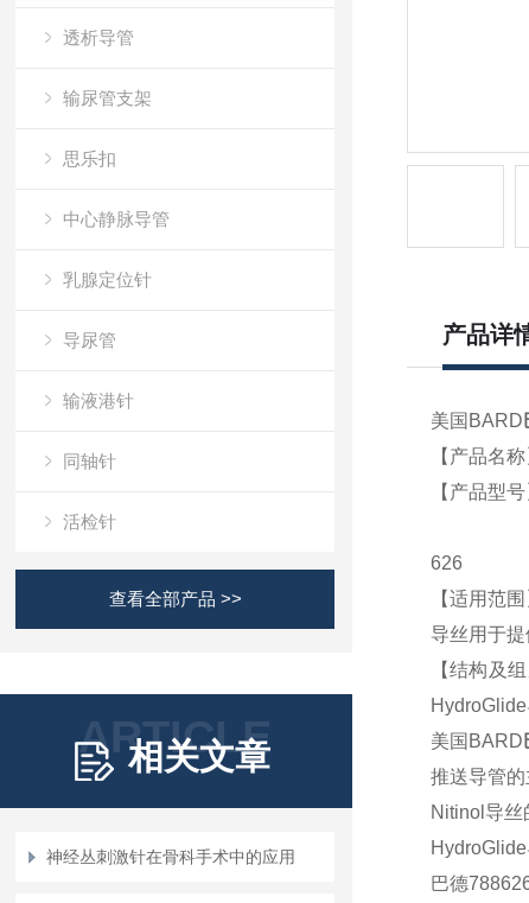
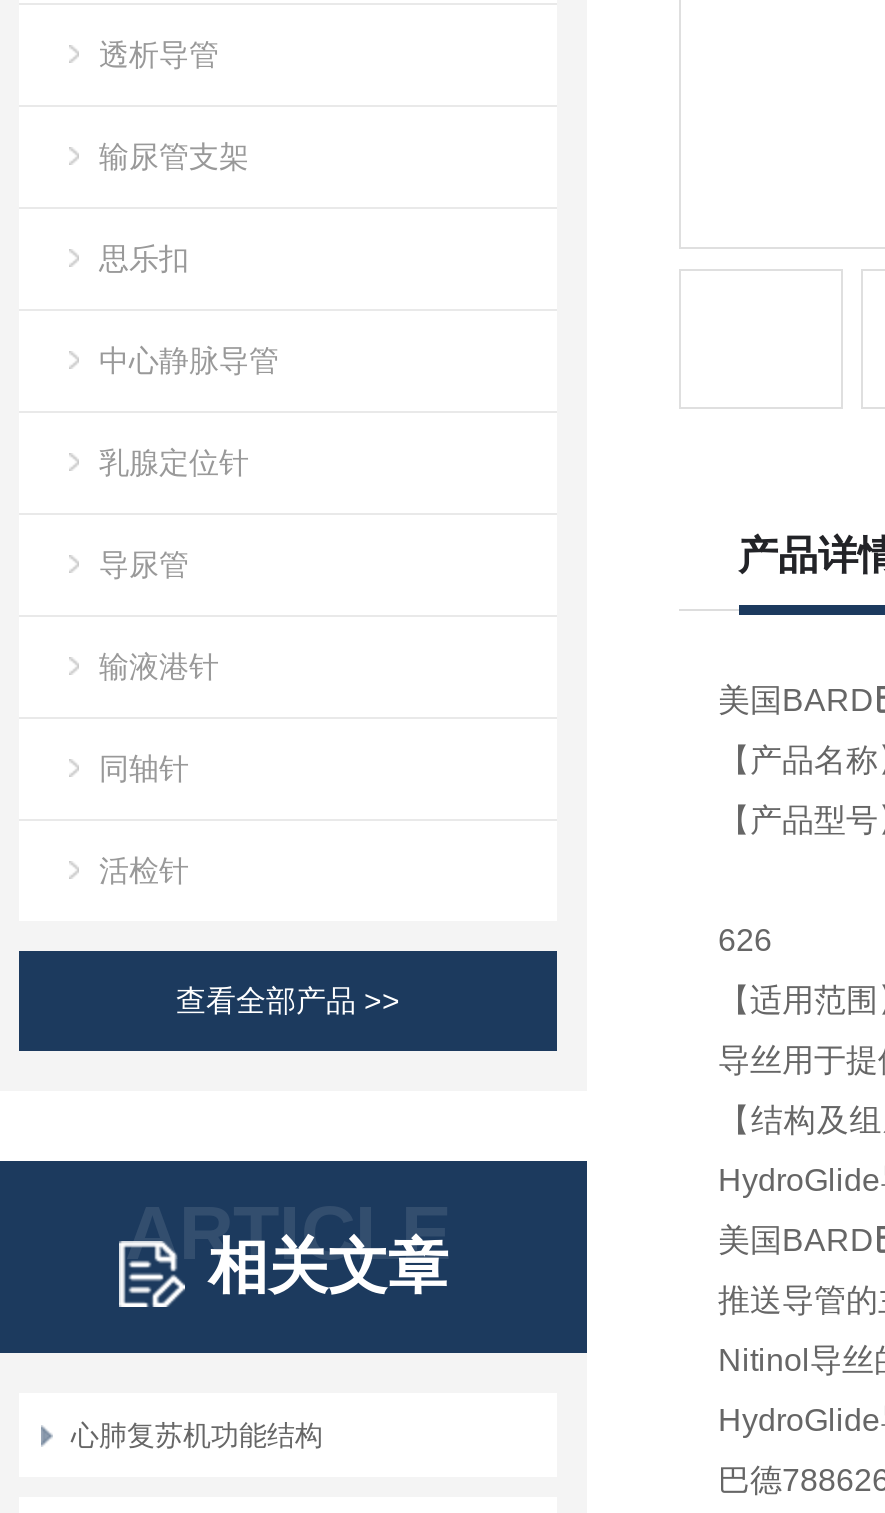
[46,847,295,866] 神经丛刺激针在骨科手术中的应用 -> [71,1419,323,1451] 心肺复苏机功能结构

